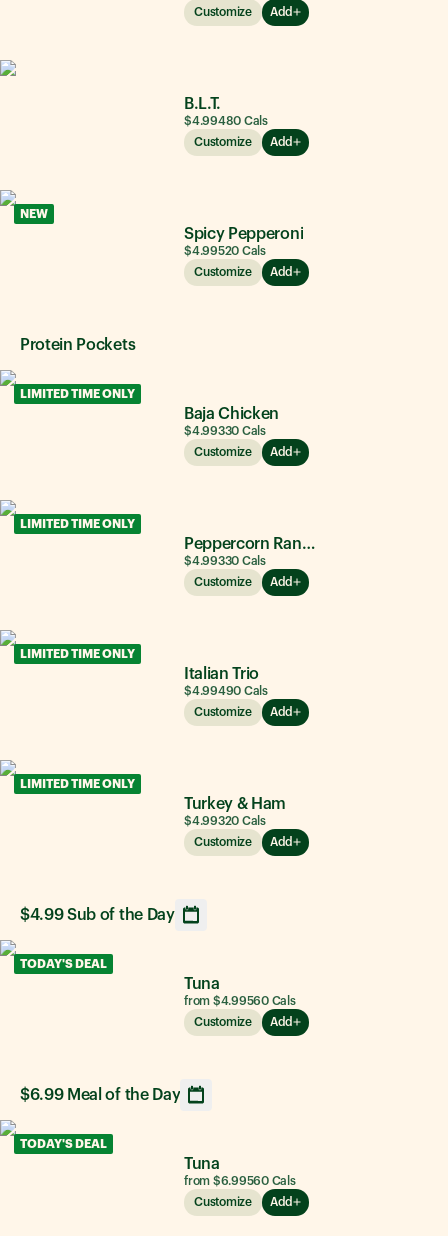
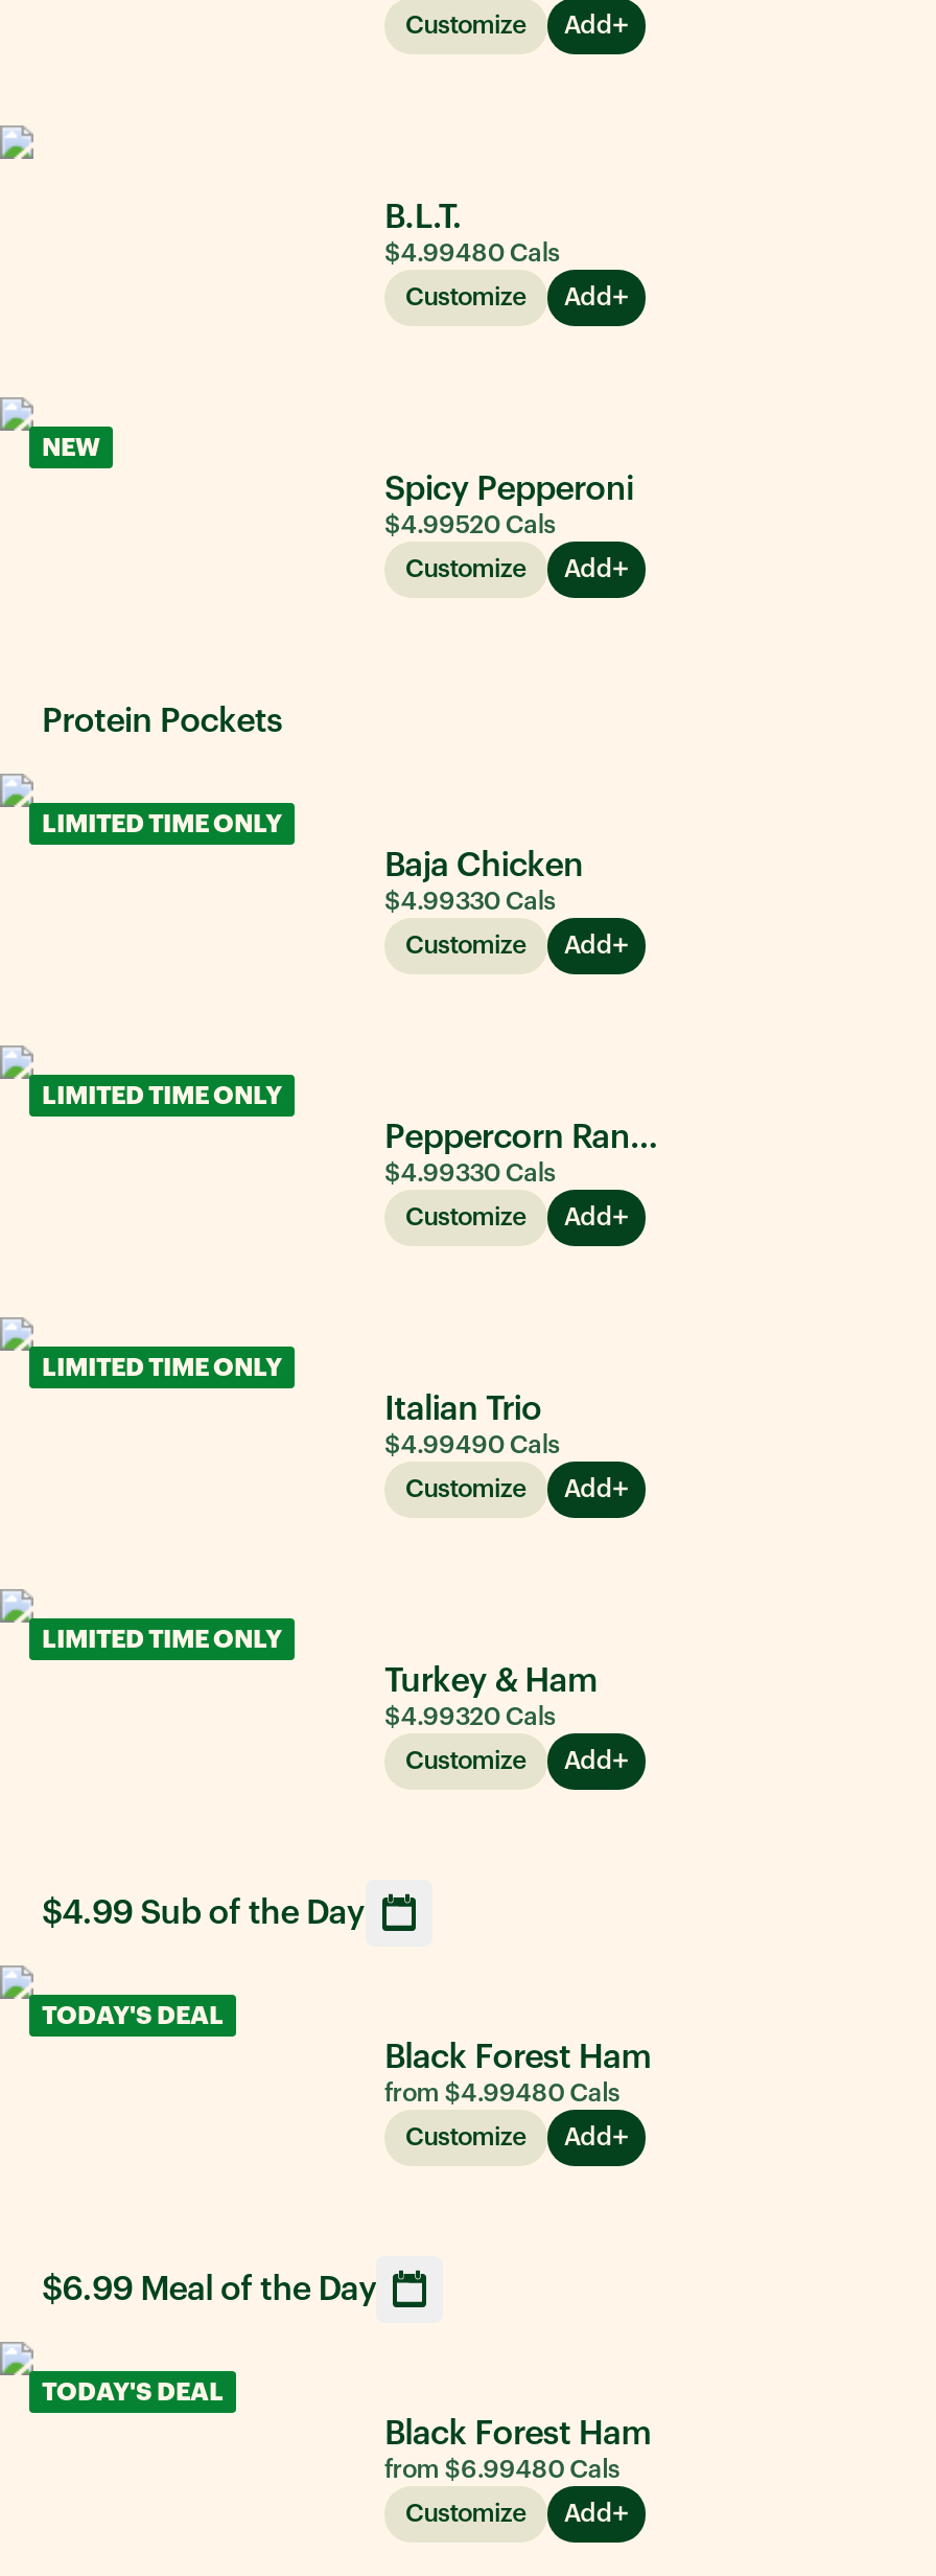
[184,975,296,1006] Tuna | from $4.99560 Cals -> [384,2040,652,2104] Black Forest Ham | from $4.99480 Cals
[184,1155,296,1186] Tuna | from $6.99560 Cals -> [384,2416,652,2481] Black Forest Ham | from $6.99480 Cals

